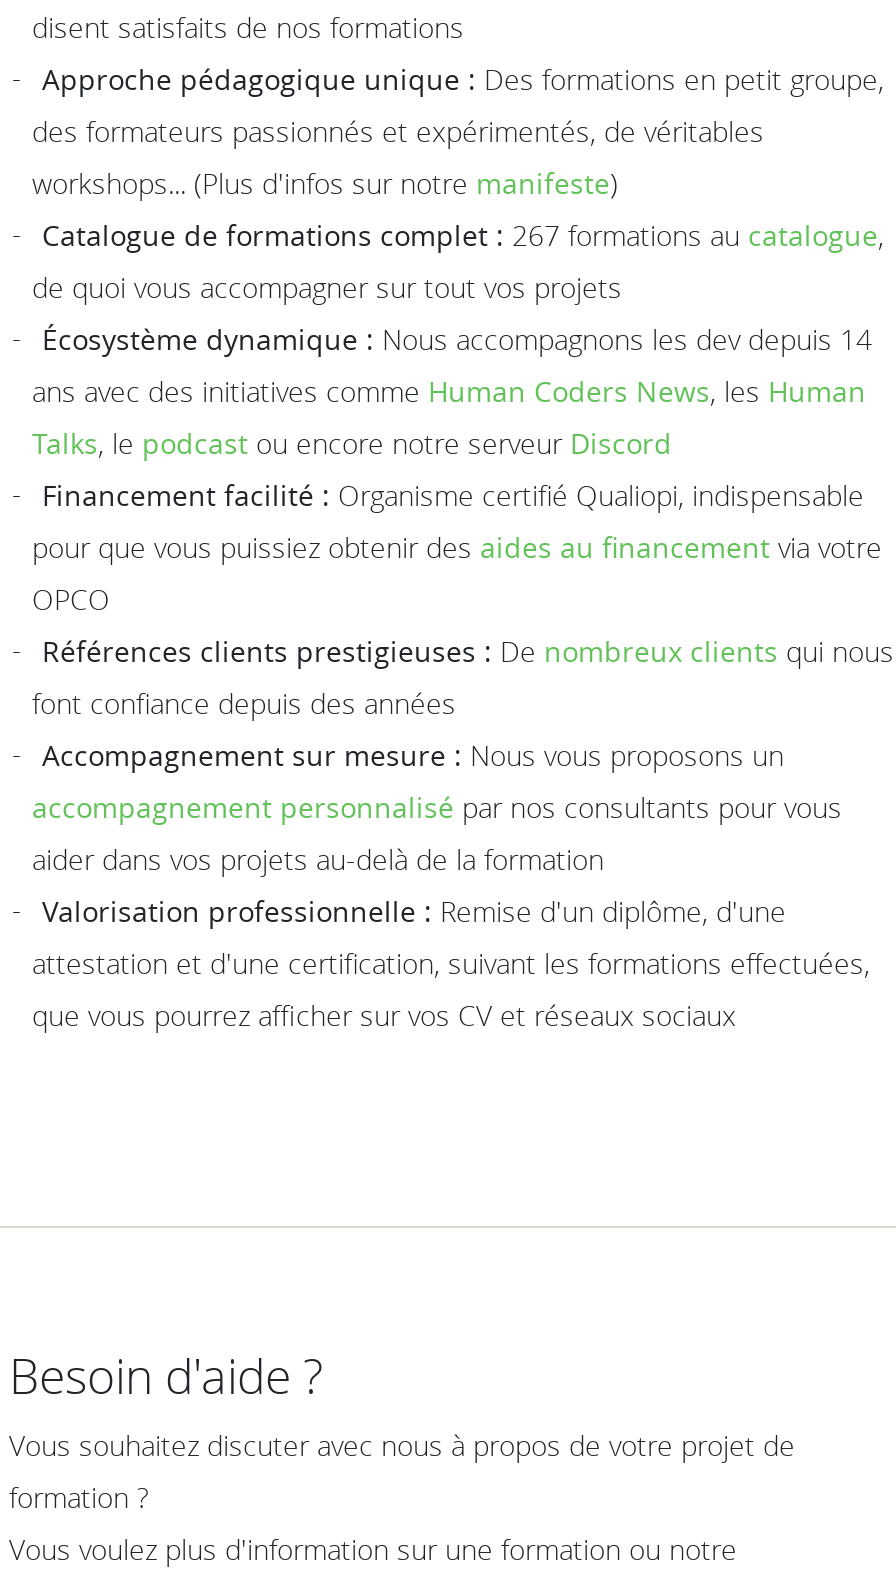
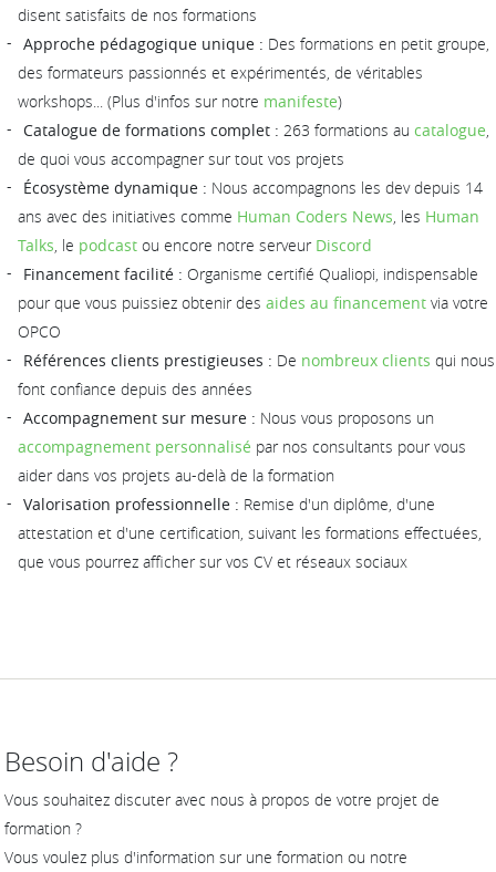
[42,216,884,254] Catalogue de formations complet : 267 formations au catalogue, -> [23,120,489,141] Catalogue de formations complet : 263 formations au catalogue,

